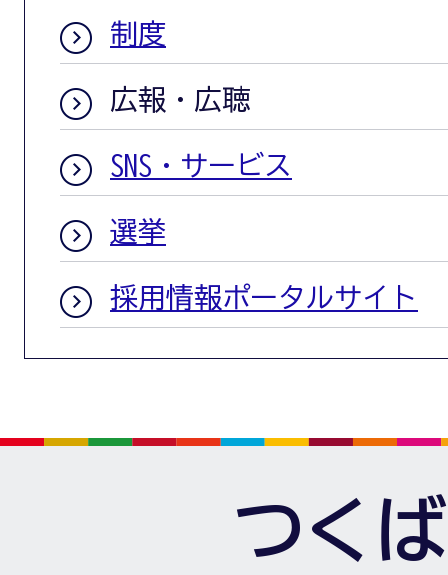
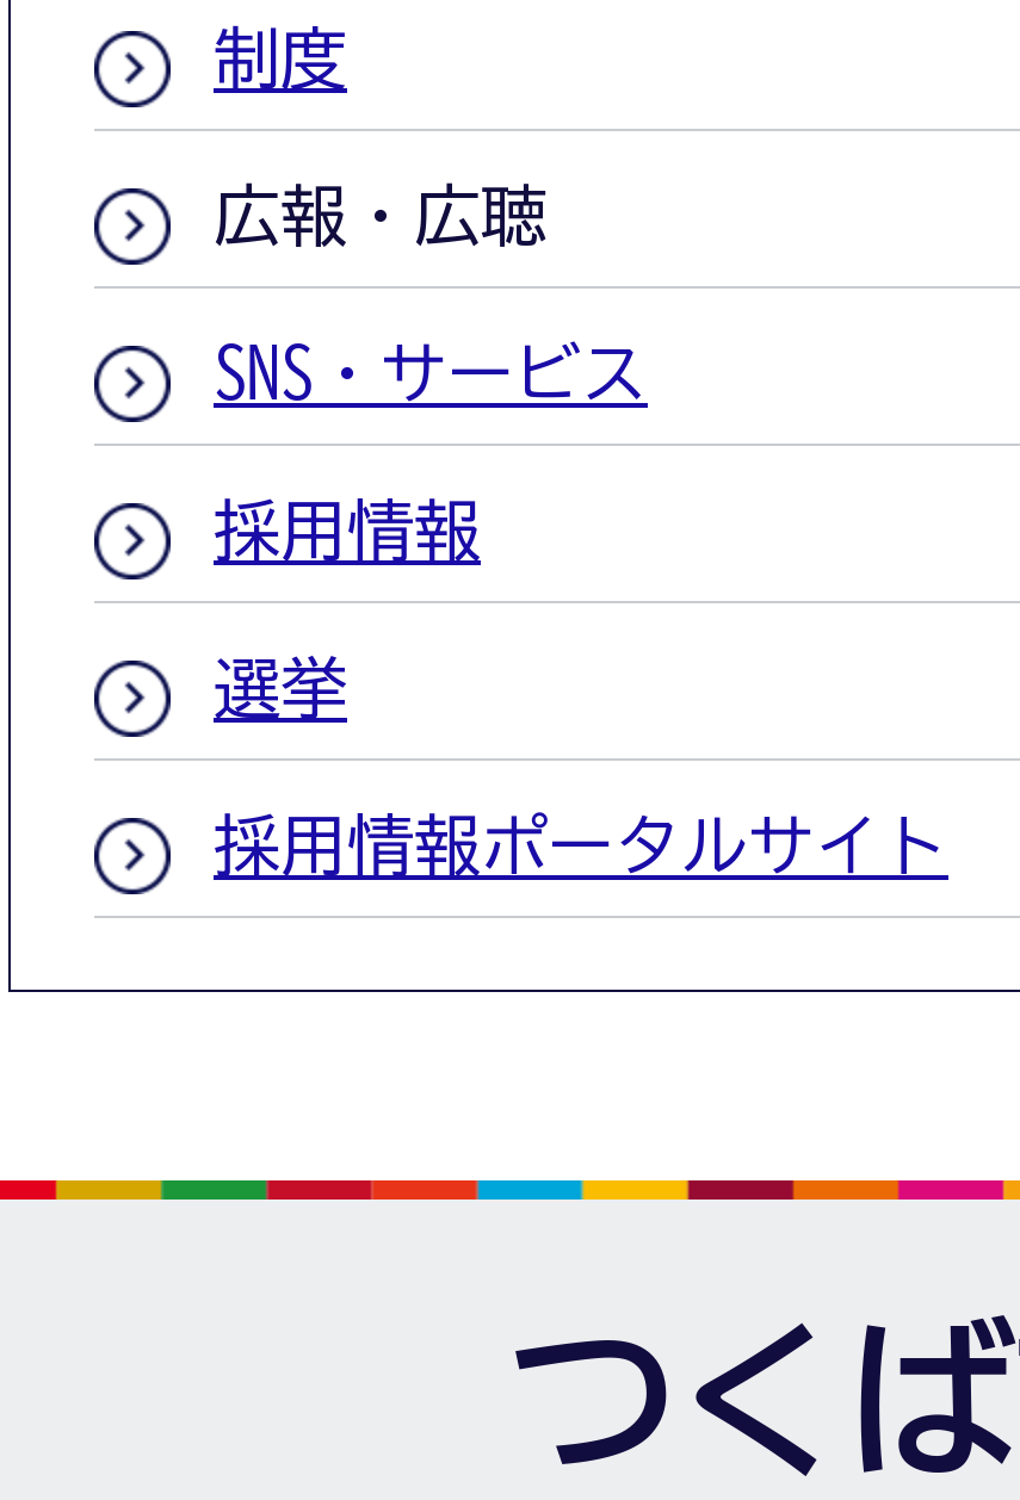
none -> [214,497,481,564] 採用情報

